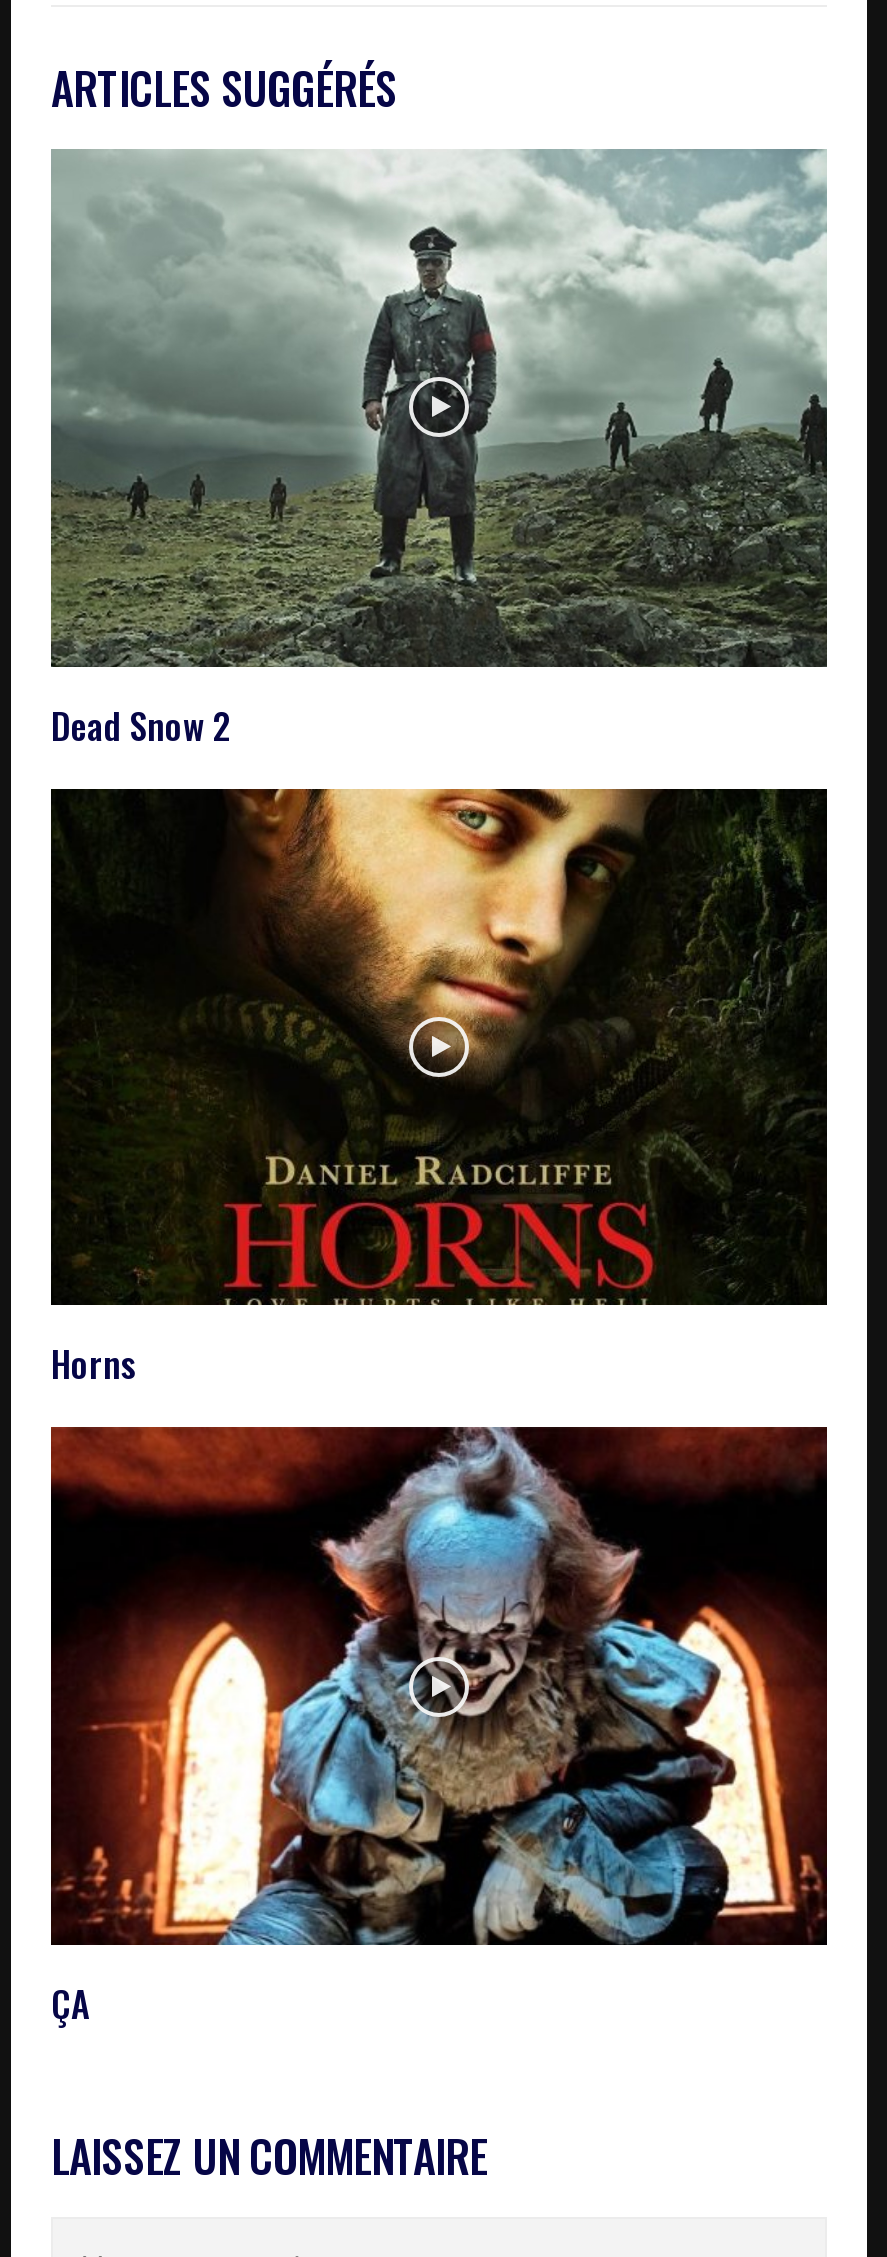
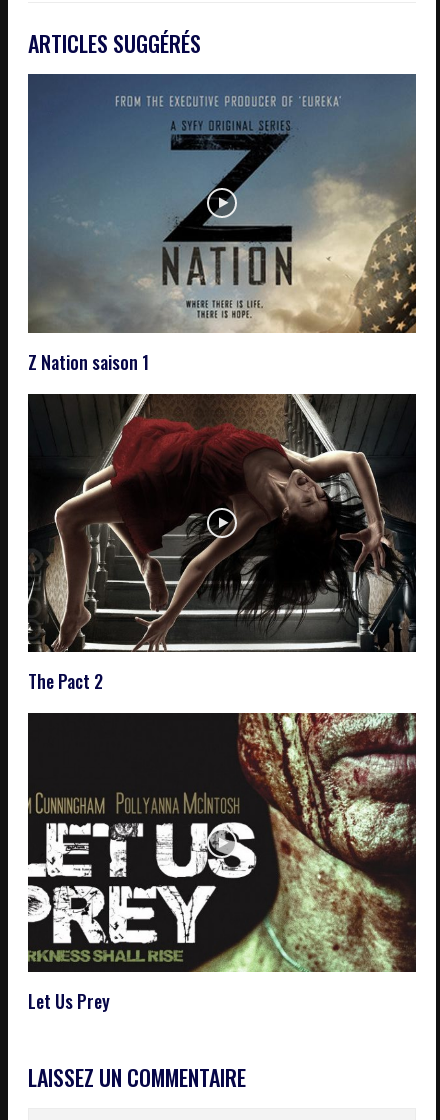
[51,149,829,750] [image] | Dead Snow 2 -> [28,73,417,375] [image] | Z Nation saison 1
[51,787,827,1390] [image] | Horns -> [28,393,416,694] [image] | The Pact 2
[49,1425,829,2029] [image] | ÇA -> [27,712,417,1014] [image] | Let Us Prey

